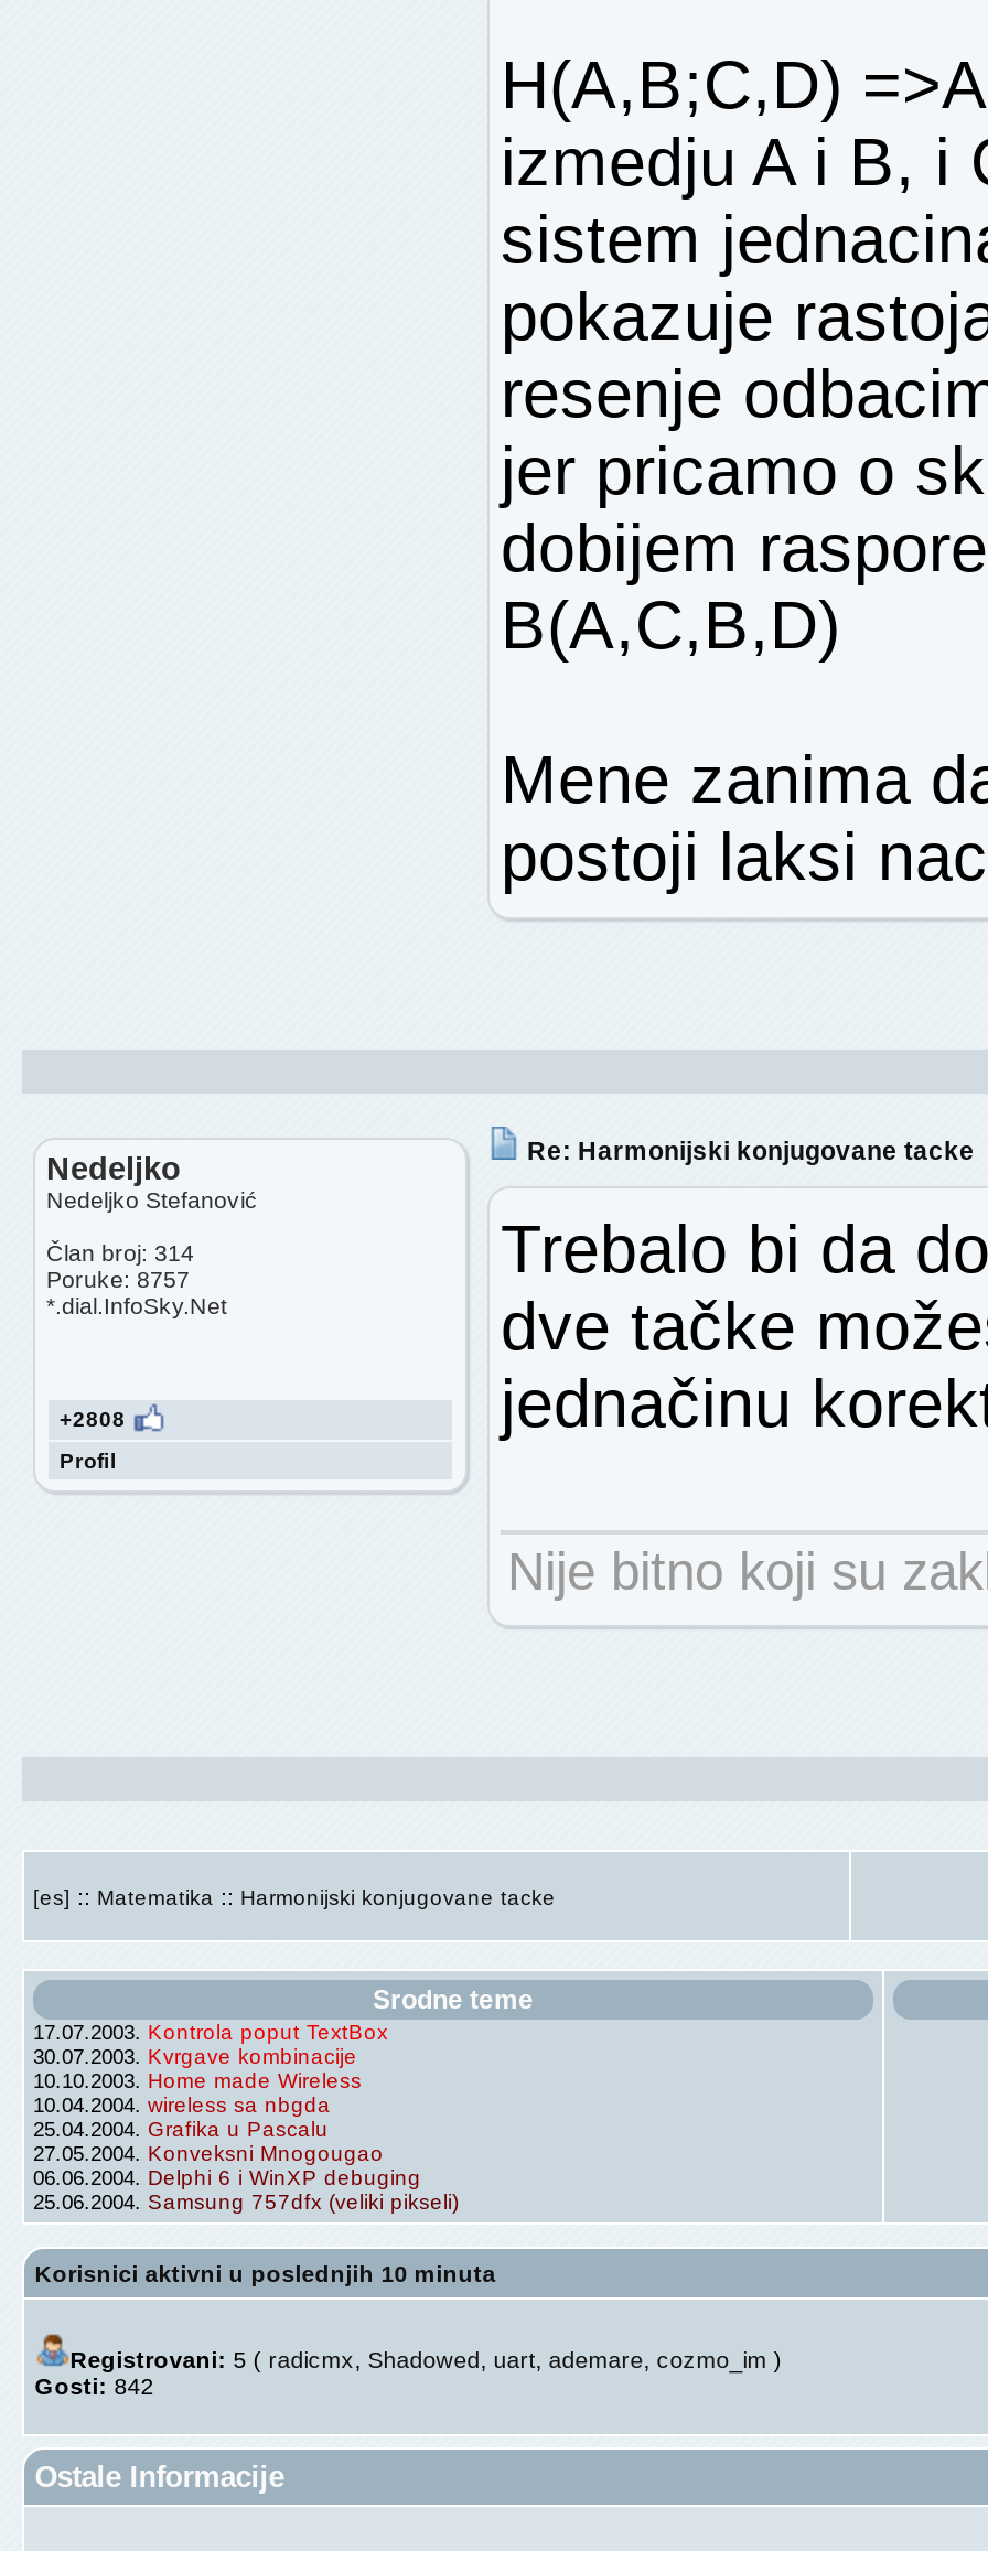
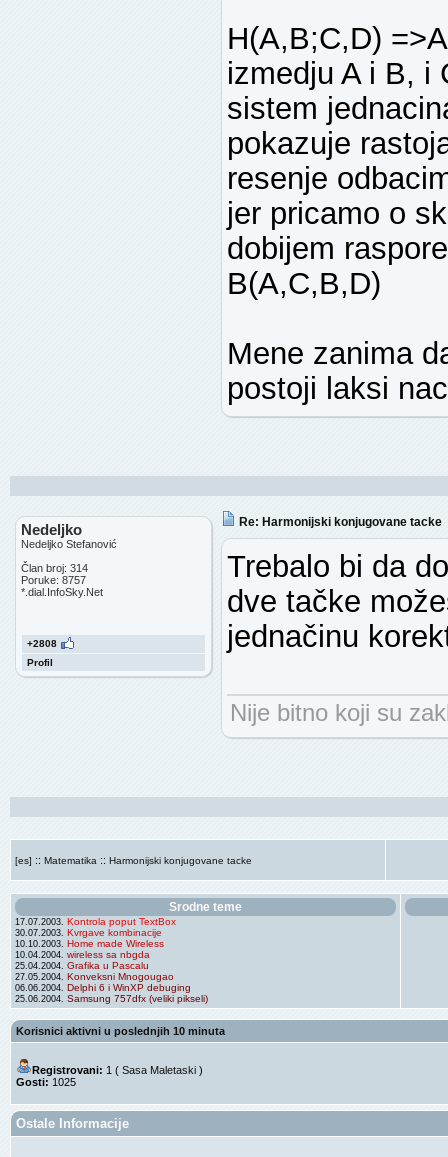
[35,2347,782,2400] Registrovani: 5 (radicmx, Shadowed, uart, ademare, cozmo_im) | Gosti:842 -> [16,1064,203,1088] Registrovani: 1 (Sasa Maletaski) | Gosti:1025

